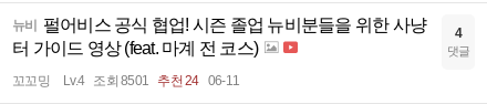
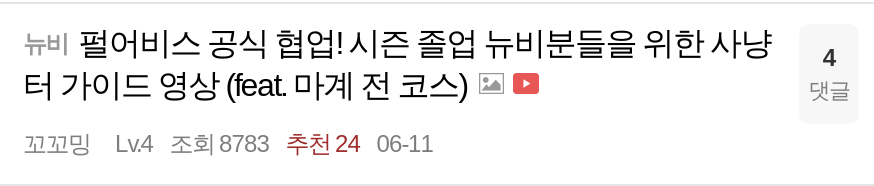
[12,73,239,89] 꼬꼬밍 Lv.4 조회 8501 추천 24 06-11 -> [23,130,433,158] 꼬꼬밍 Lv.4 조회 8783 추천 24 06-11

